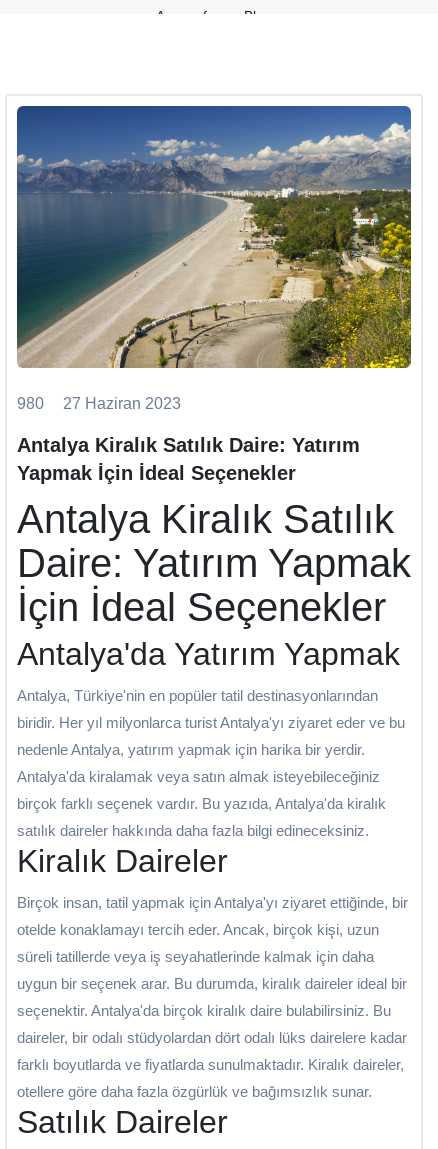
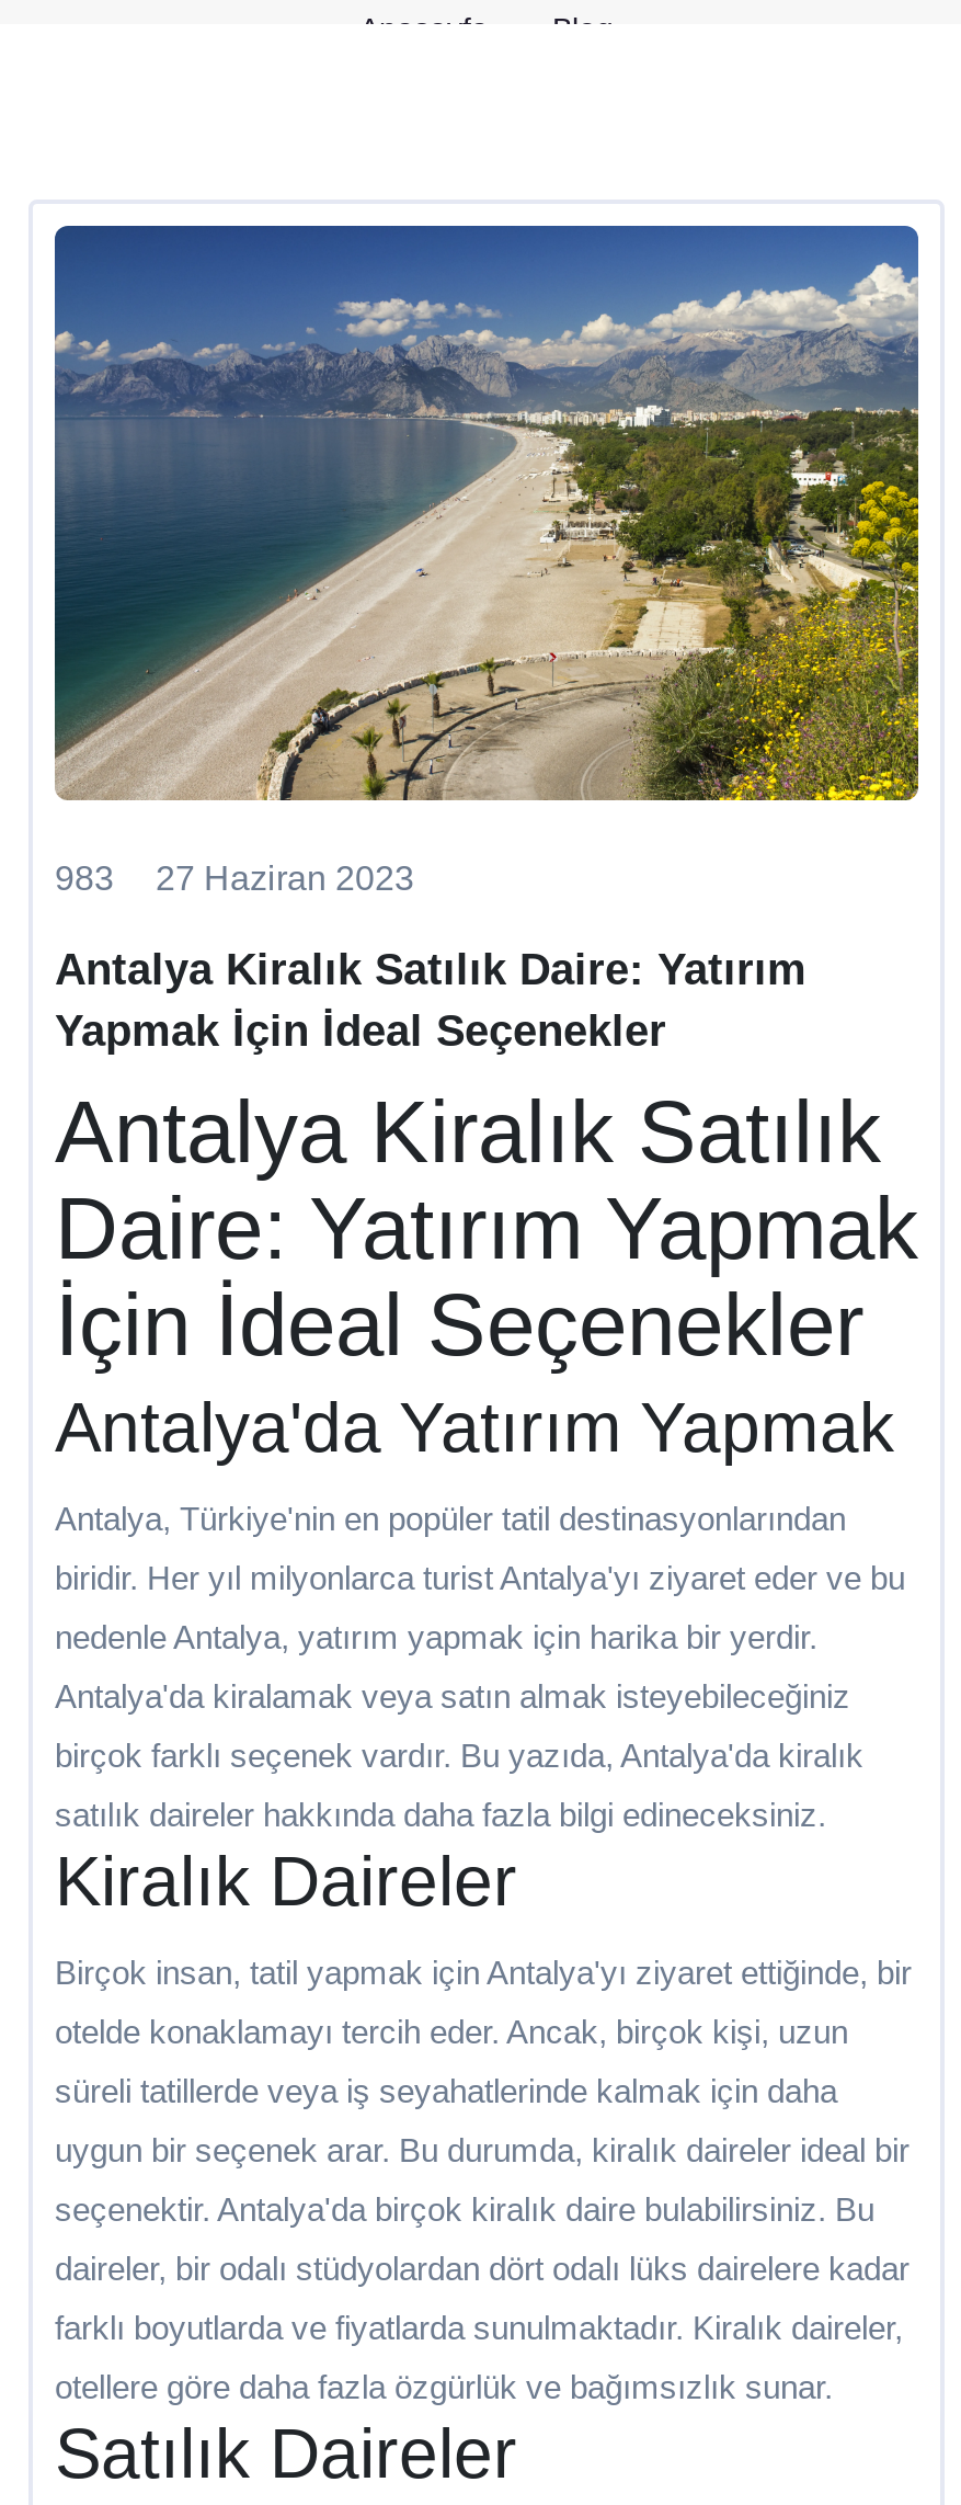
[17,395,181,412] 980 27 Haziran 2023 -> [55,861,414,898] 983 27 Haziran 2023

